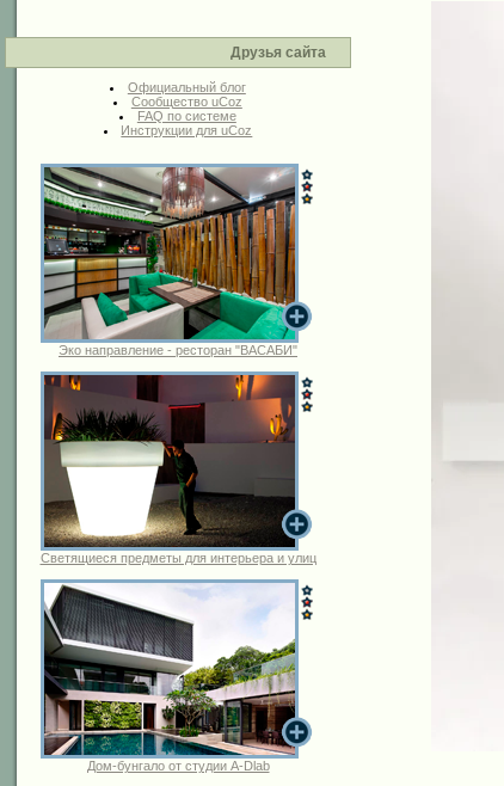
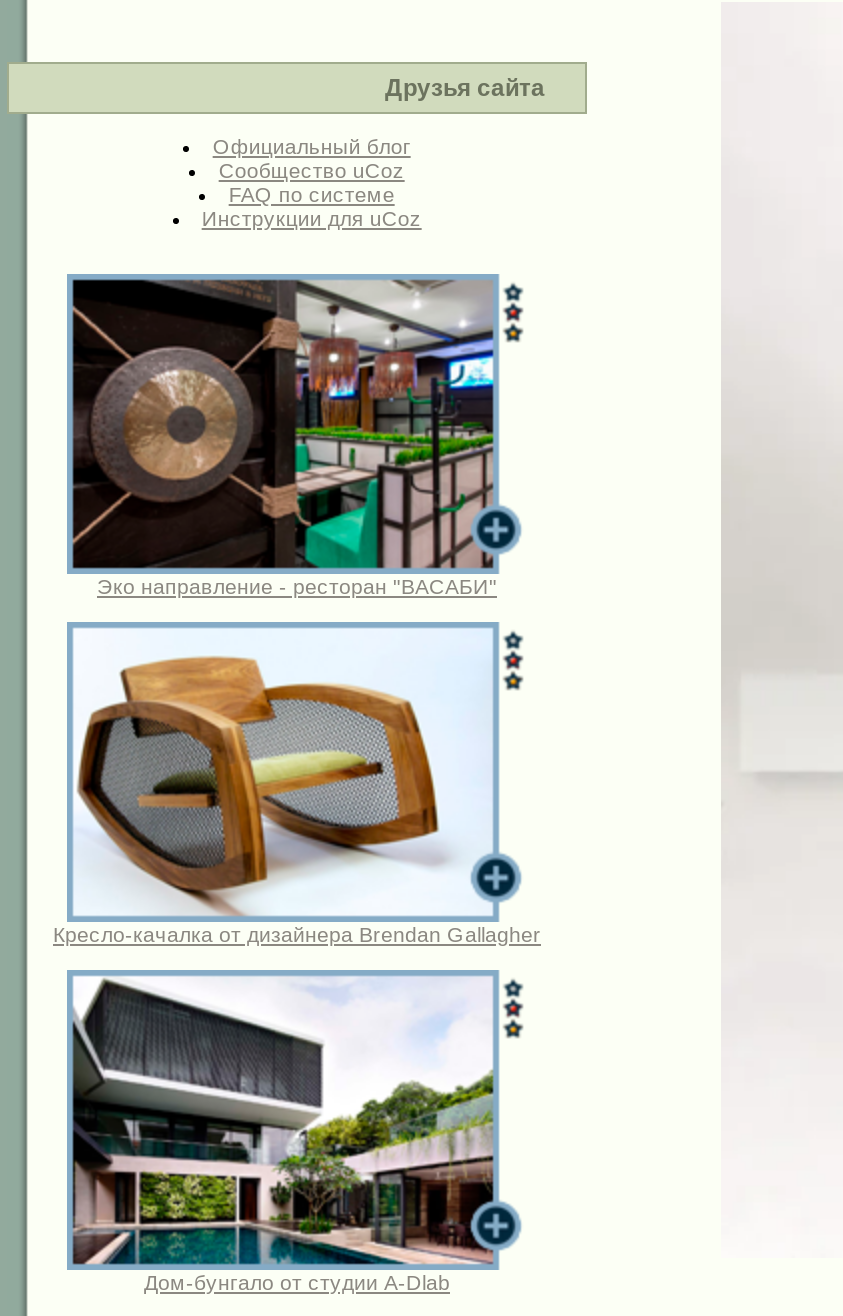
[43,166,296,340] [image] -> [71,278,495,570] [image]
[40,374,316,565] [image] | Светящиеся предметы для интерьера и улиц -> [53,626,541,947] [image] | Кресло-качалка от дизайнера Brendan Gallagher

